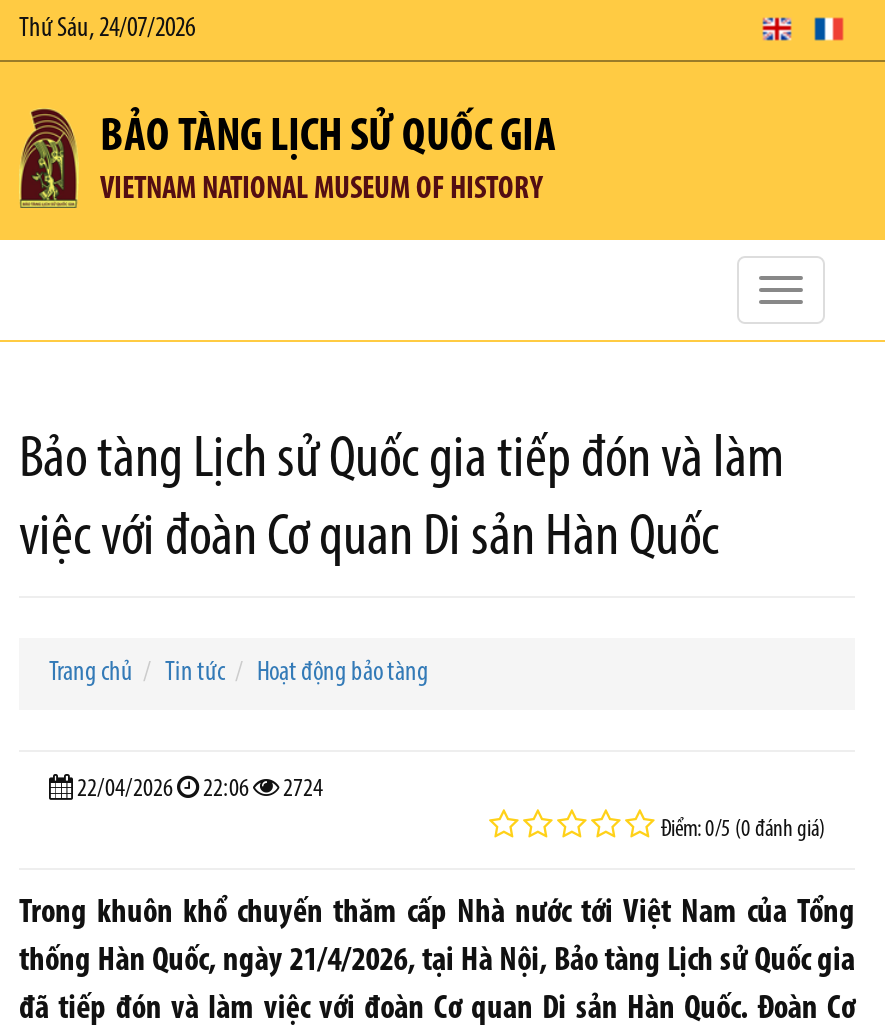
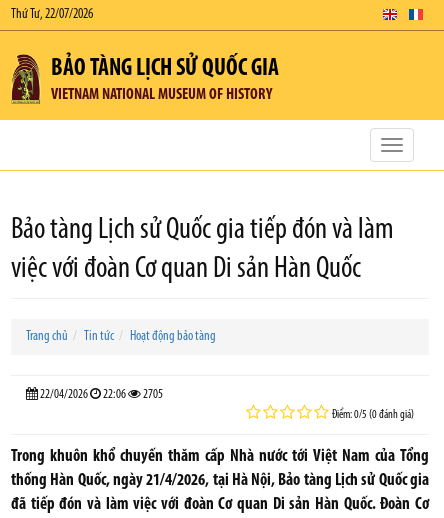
[19,14,195,44] Thứ Sáu, 24/07/2026 -> [11,7,93,22] Thứ Tư, 22/07/2026
[73,776,323,802] 22/04/2026 22:06 2724 -> [38,388,163,401] 22/04/2026 22:06 2705

